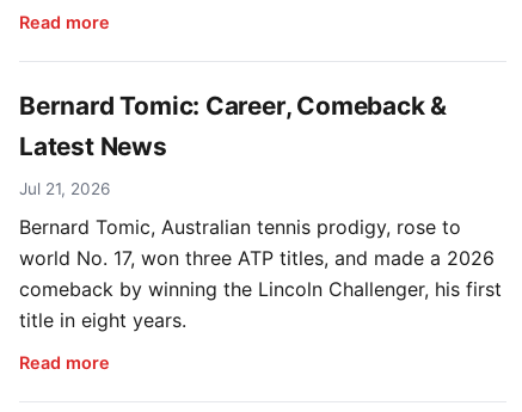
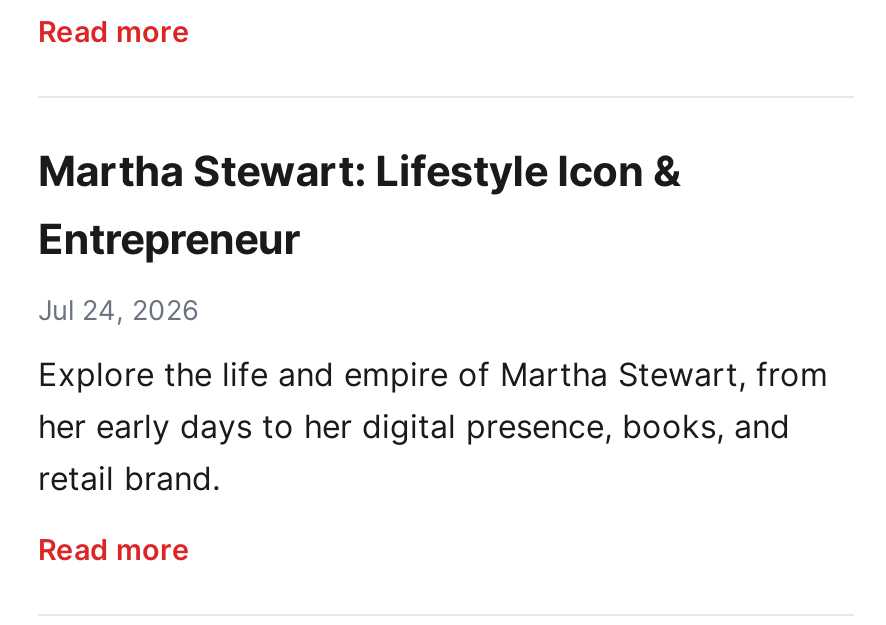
[19,91,447,161] Bernard Tomic: Career, Comeback & | Latest News -> [38,146,681,264] Martha Stewart: Lifestyle Icon & | Entrepreneur
[19,179,110,198] Jul 21, 2026 -> [38,293,198,325] Jul 24, 2026
[19,214,502,332] Bernard Tomic, Australian tennis prodigy, rose to | world No. 17, won three ATP titles, and made a 2026 | comeback by winning the Lincoln Challenger, his first | title in eight years. -> [38,353,828,497] Explore the life and empire of Martha Stewart, from | her early days to her digital presence, books, and | retail brand.

